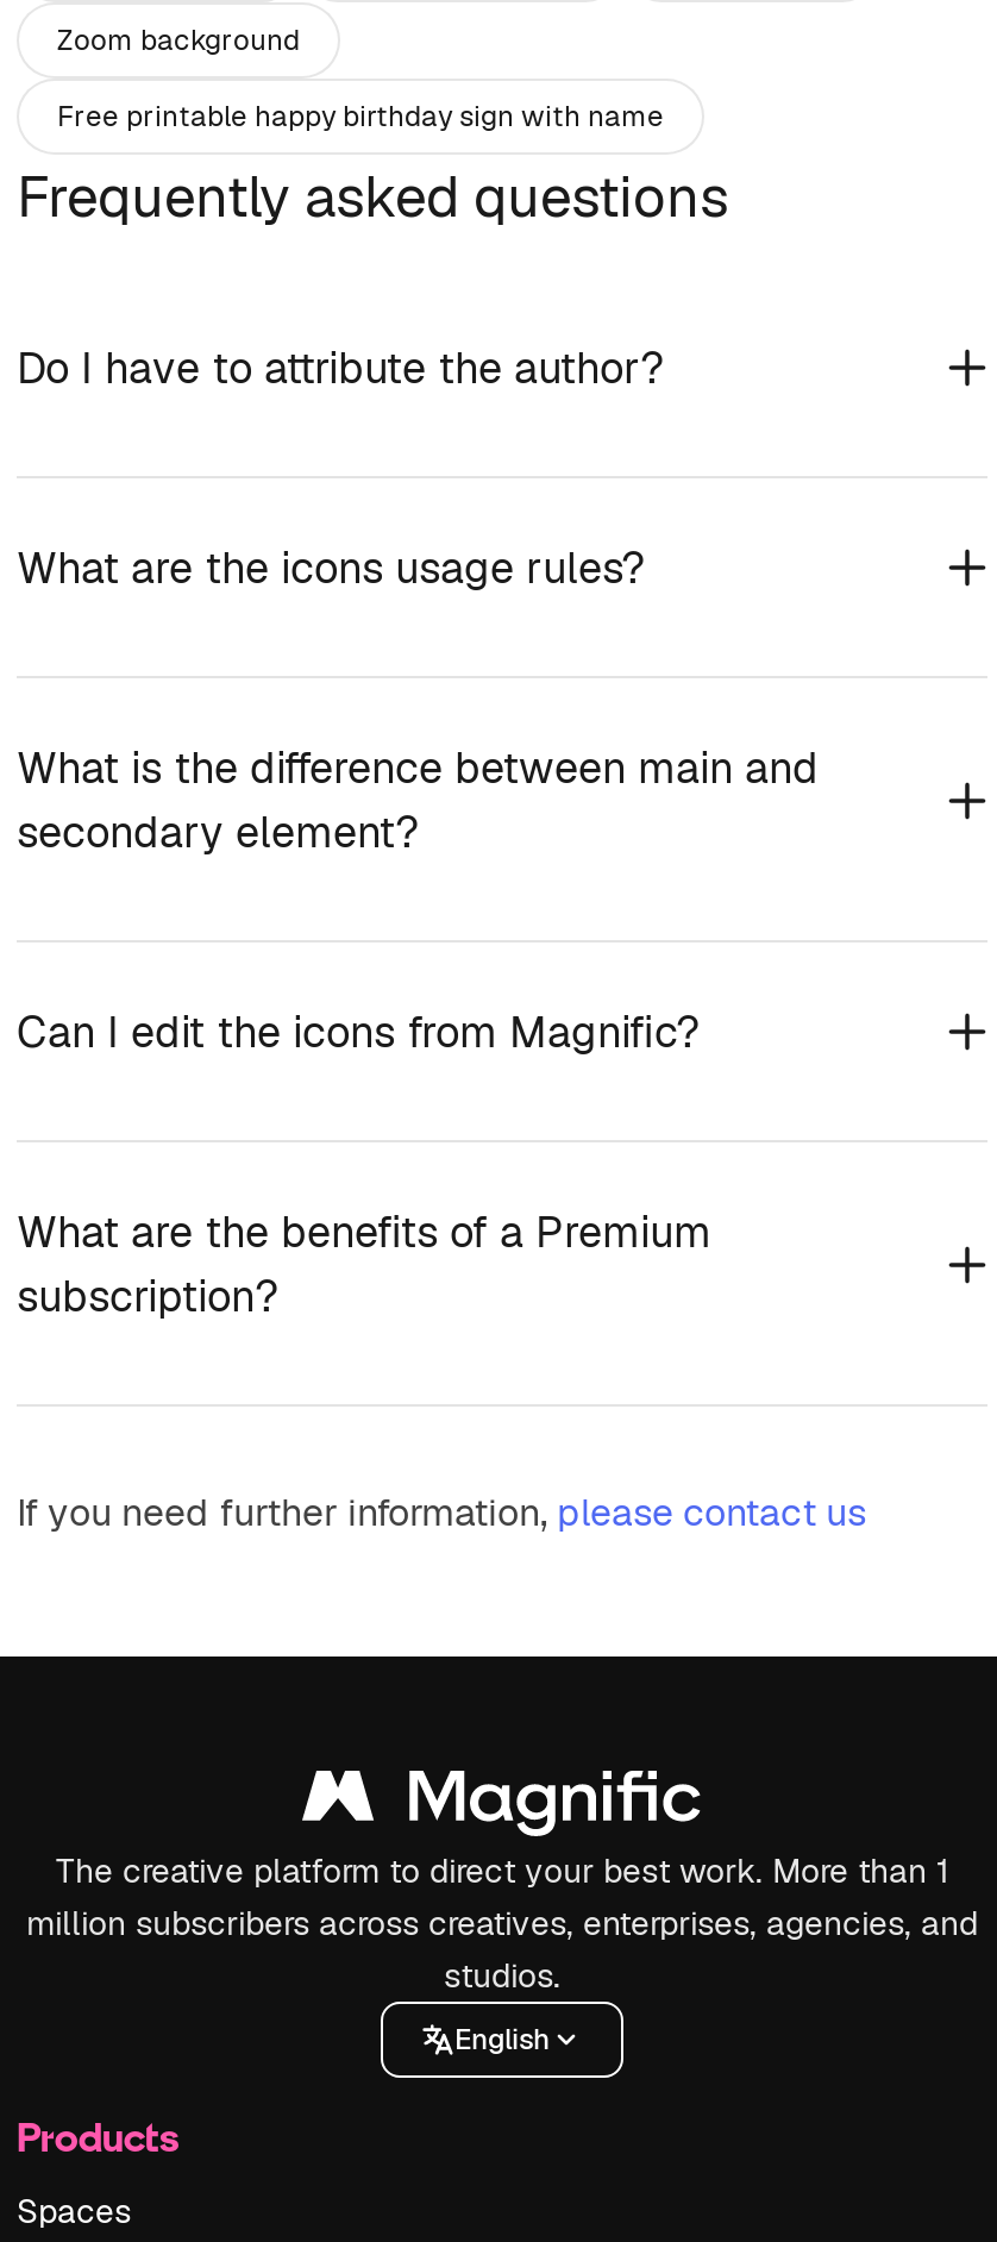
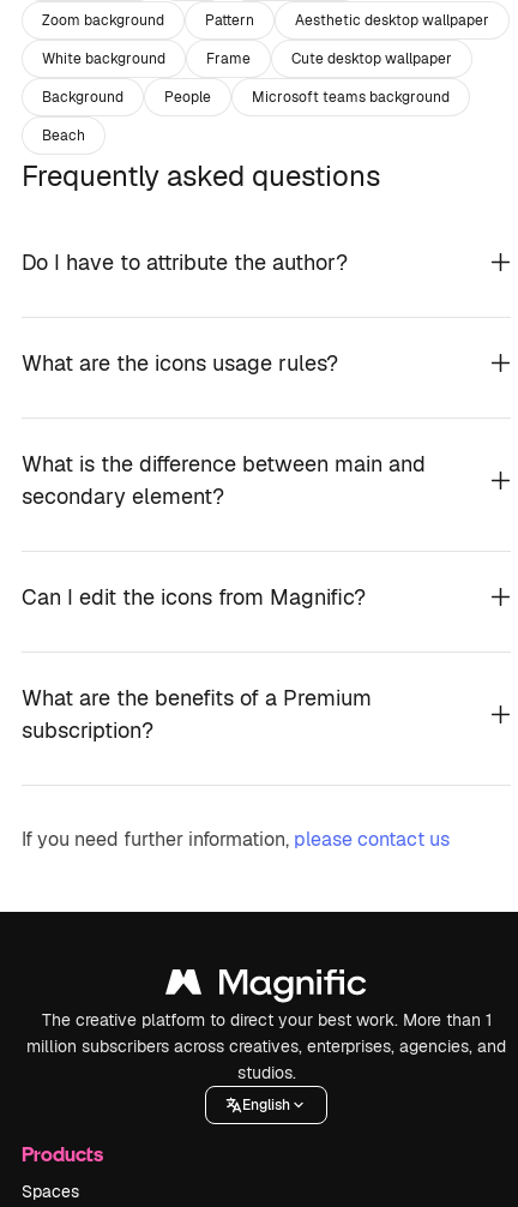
[57,96,664,134] Free printable happy birthday sign with name -> [42,10,489,145] Pattern | Aesthetic desktop wallpaper | White background | Frame | Cute desktop wallpaper | Background | People | Microsoft teams background | Beach

